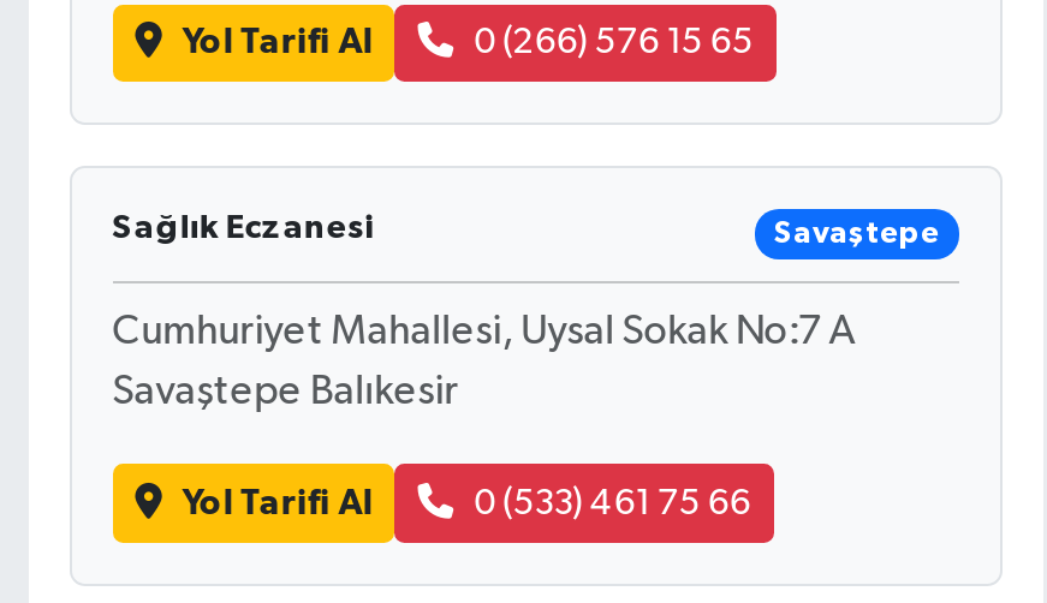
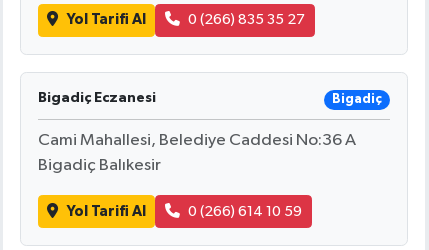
[474,25,753,61] 0 (266) 576 15 65 -> [188,12,305,27] 0 (266) 835 35 27
[113,213,940,250] Sağlık Eczanesi | Savaştepe -> [38,90,382,106] Bigadiç Eczanesi | Bigadiç
[113,313,855,354] Cumhuriyet Mahallesi, Uysal Sokak No:7 A -> [38,132,356,149] Cami Mahallesi, Belediye Caddesi No:36 A
[113,373,459,414] Savaştepe Balıkesir -> [38,157,161,174] Bigadiç Balıkesir
[474,485,751,521] 0 (533) 461 75 66 -> [188,204,302,219] 0 (266) 614 10 59

